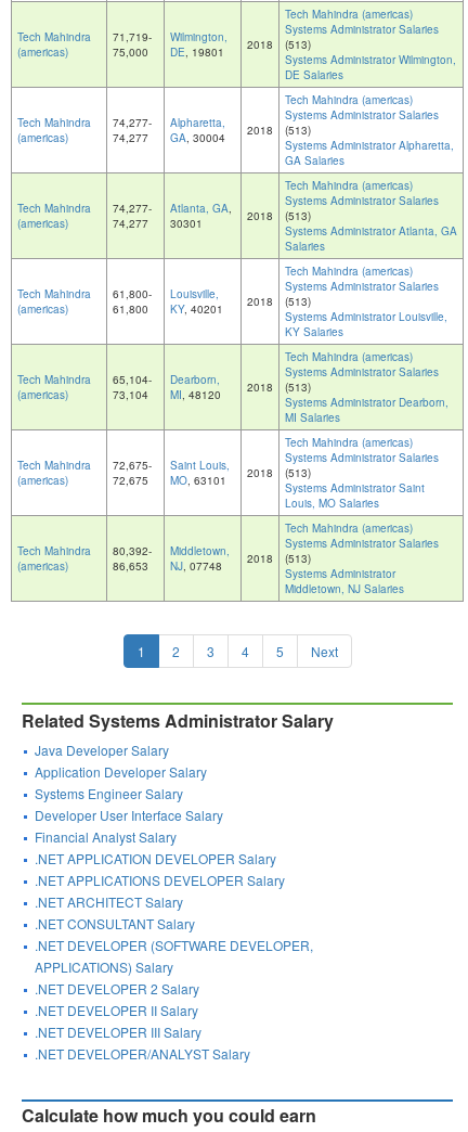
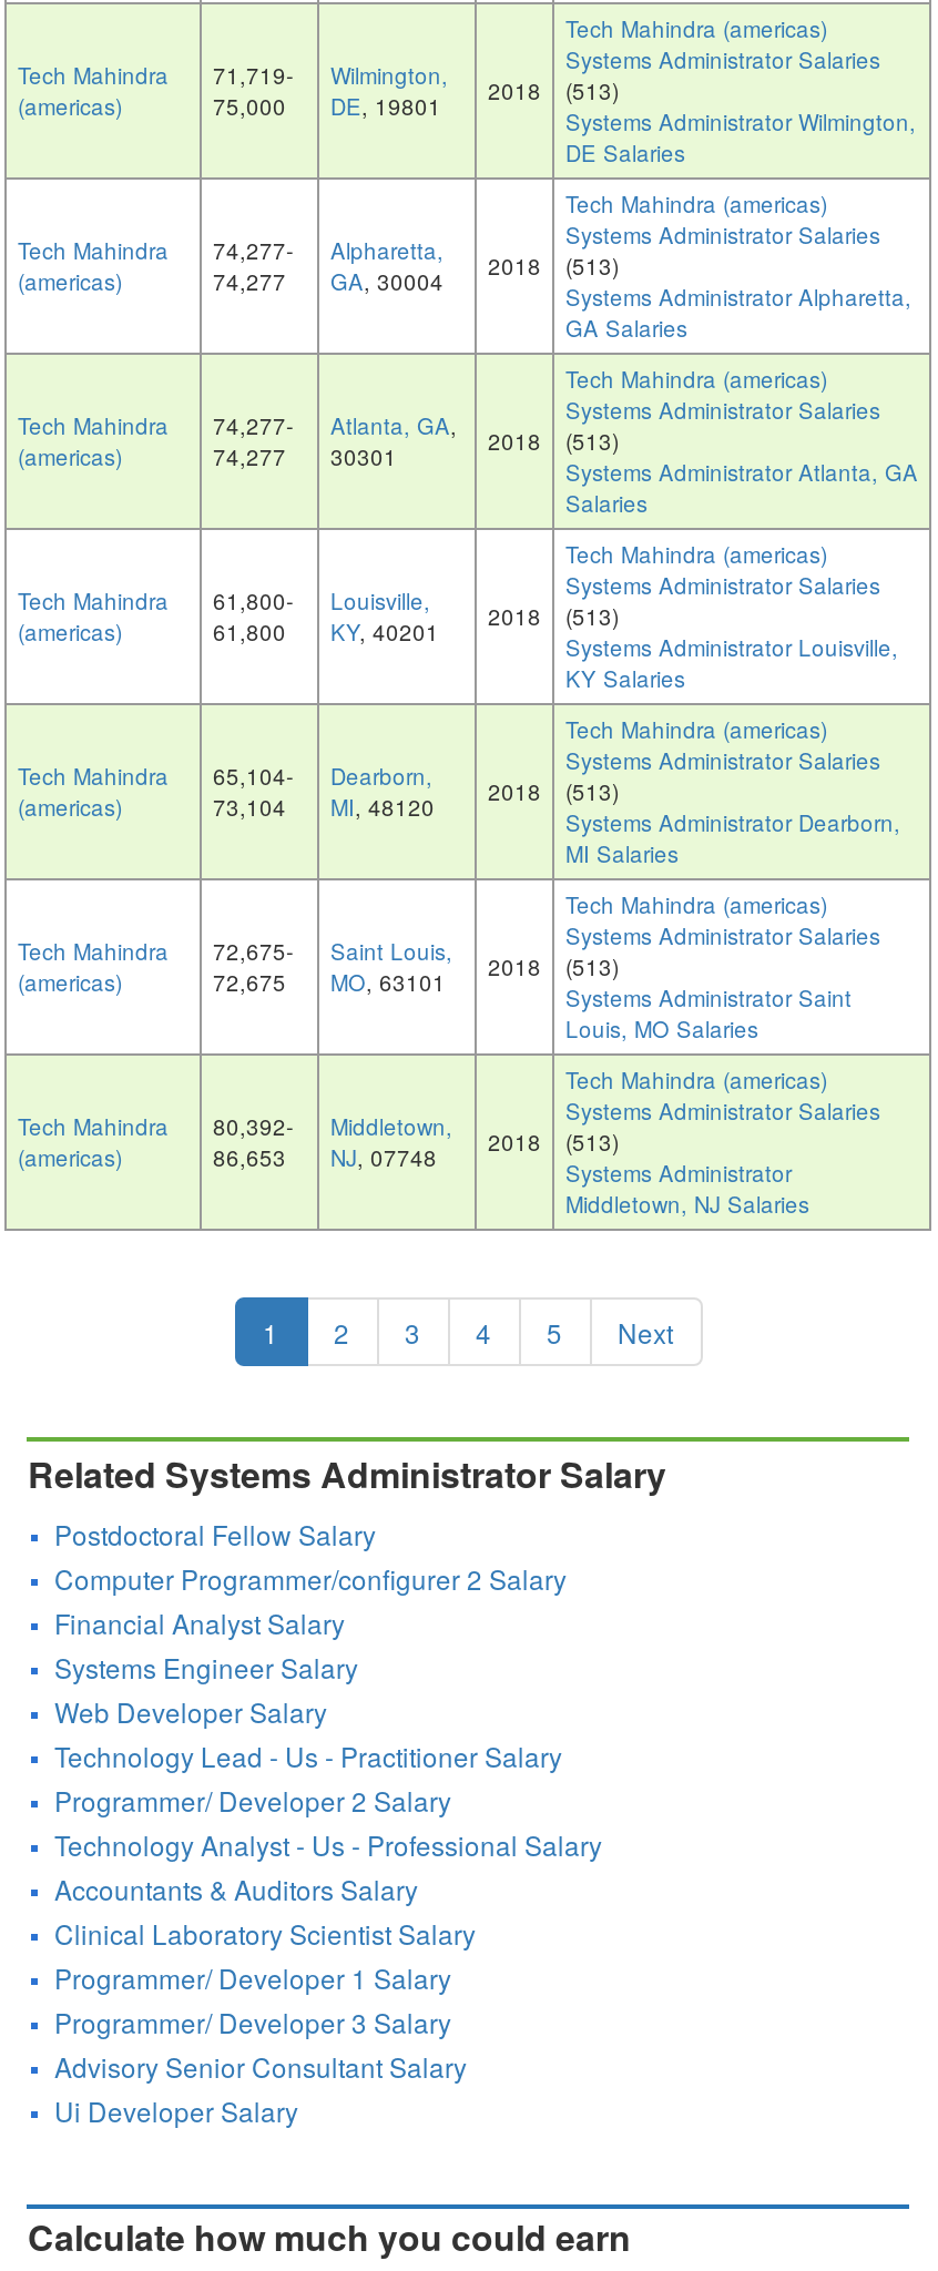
[35,741,207,781] Java Developer Salary | Application Developer Salary -> [54,1515,567,1597] Postdoctoral Fellow Salary | Computer Programmer/configurer 2 Salary
moved [35,784,184,803] -> [54,1648,358,1686]: Systems Engineer Salary
[35,806,314,1063] Developer User Interface Salary | .NET APPLICATION DEVELOPER Salary | .NET APPLICATIONS DEVELOPER Salary | .NET ARCHITECT Salary | .NET CONSULTANT Salary | .NET DEVELOPER (SOFTWARE DEVELOPER, | APPLICATIONS) Salary | .NET DEVELOPER 2 Salary | .NET DEVELOPER II Salary | .NET DEVELOPER III Salary | .NET DEVELOPER/ANALYST Salary -> [54,1693,602,2130] Web Developer Salary | Technology Lead - Us - Practitioner Salary | Programmer/ Developer 2 Salary | Technology Analyst - Us - Professional Salary | Accountants & Auditors Salary | Clinical Laboratory Scientist Salary | Programmer/ Developer 1 Salary | Programmer/ Developer 3 Salary | Advisory Senior Consultant Salary | Ui Developer Salary
moved [35,828,177,846] -> [54,1604,345,1642]: Financial Analyst Salary

